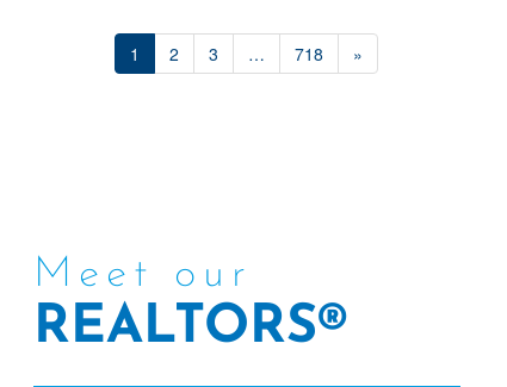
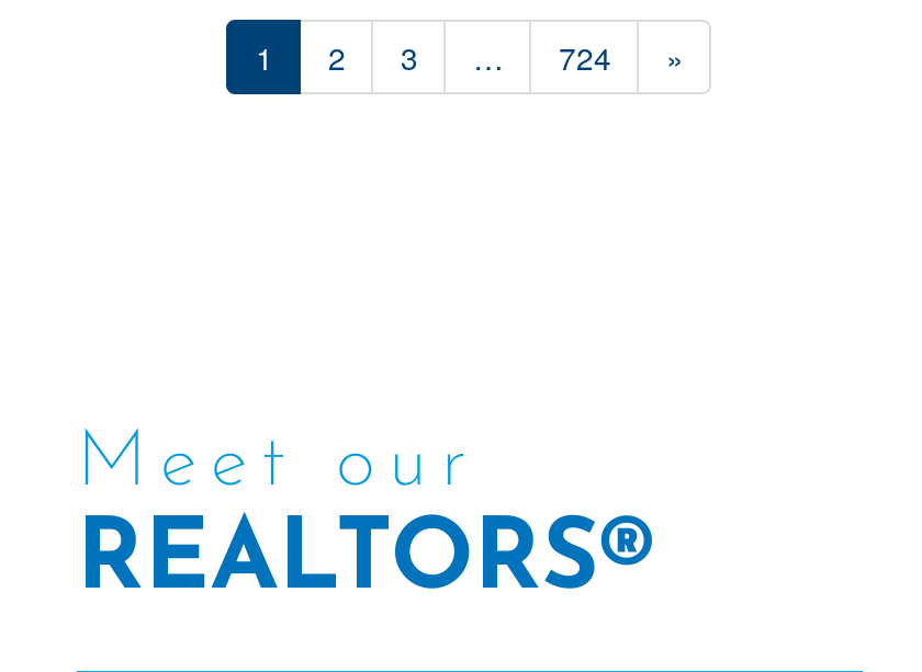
[295,41,324,65] 718 -> [559,36,611,80] 724

